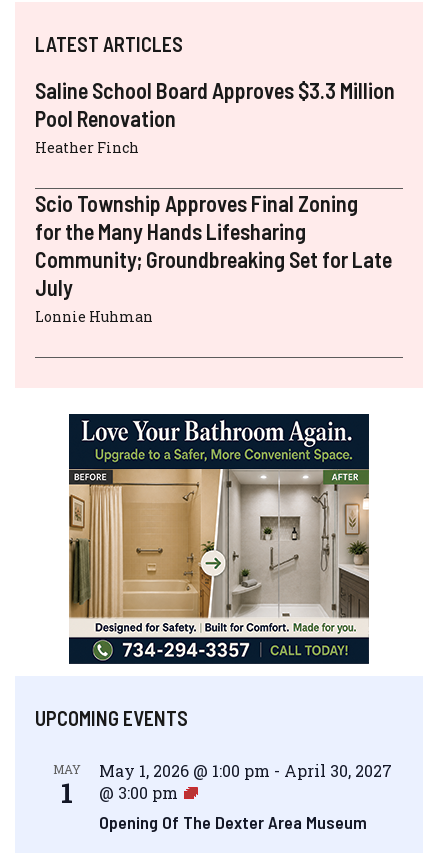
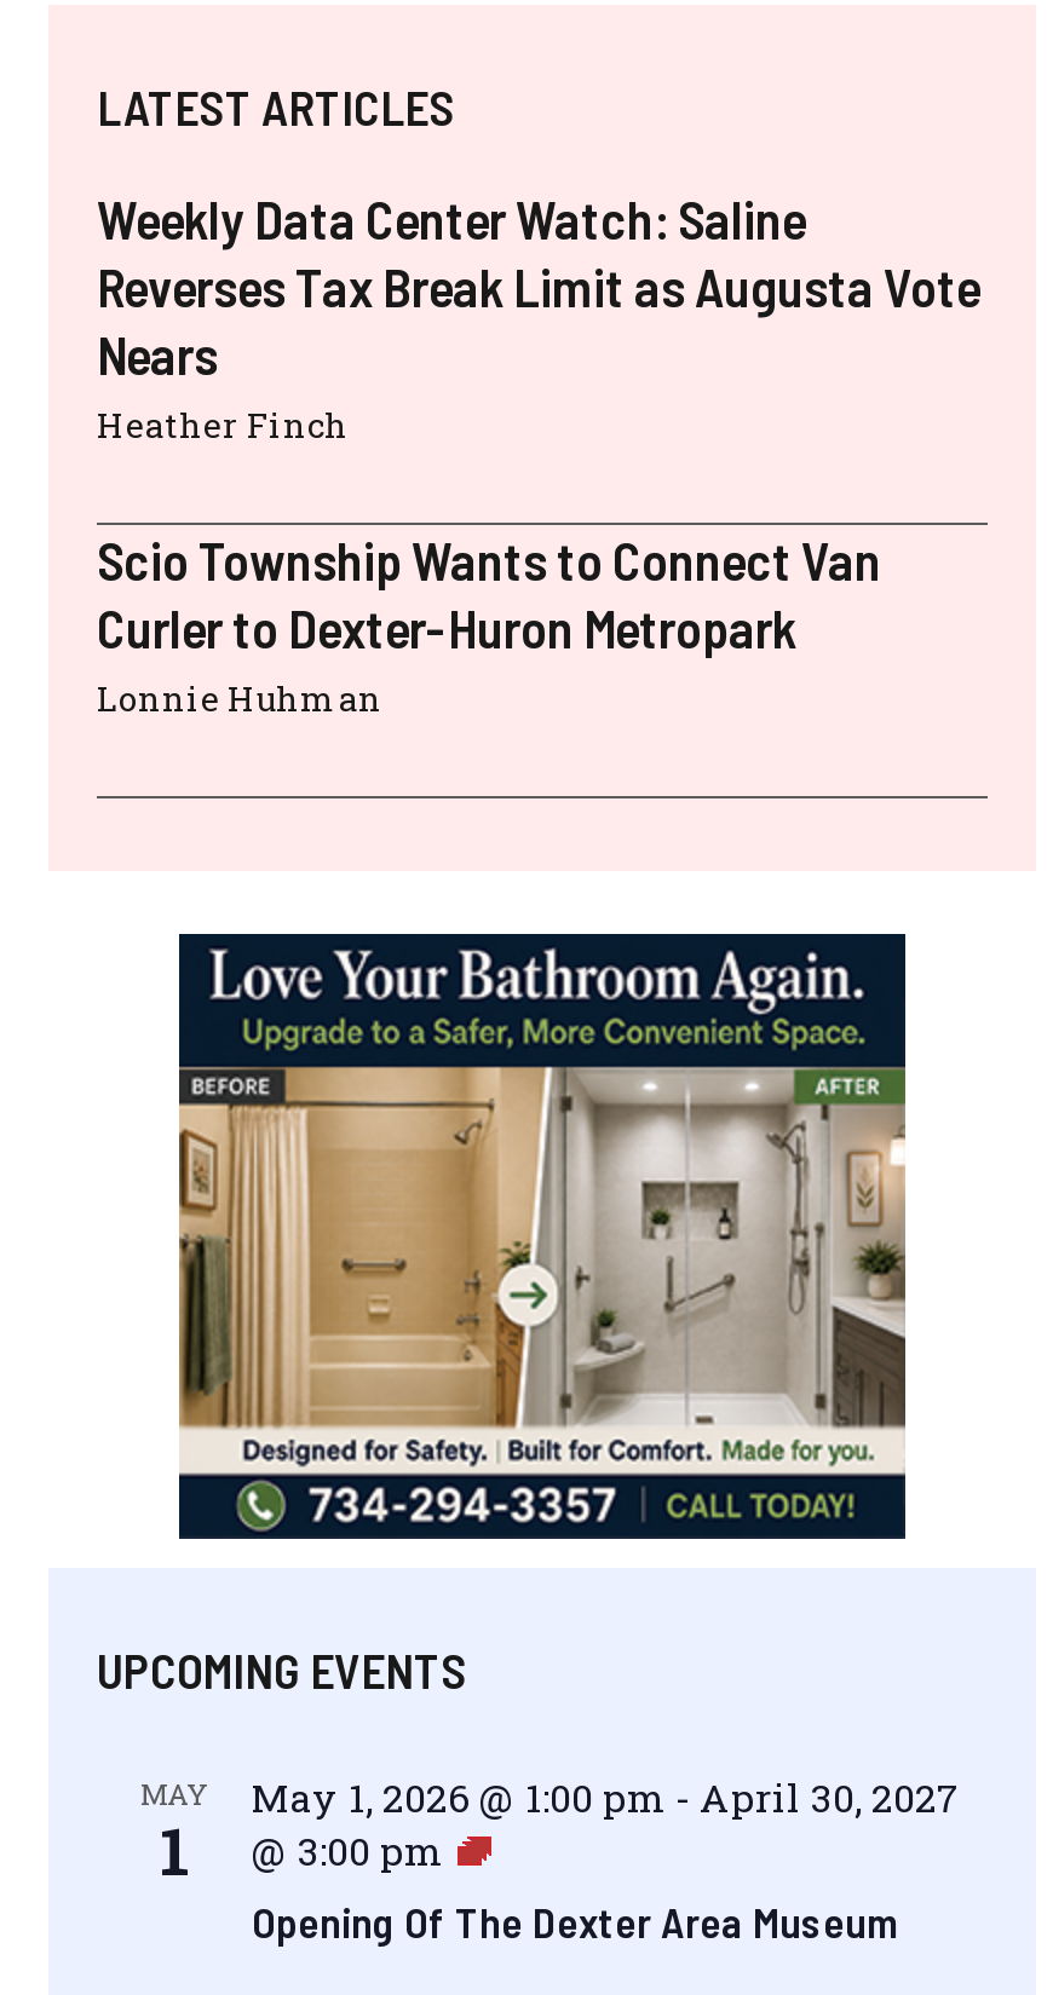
[35,77,395,131] Saline School Board Approves $3.3 Million | Pool Renovation -> [97,187,980,385] Weekly Data Center Watch: Saline | Reverses Tax Break Limit as Augusta Vote | Nears
moved [35,138,139,157] -> [97,402,349,448]: Heather Finch
[35,190,392,300] Scio Township Approves Final Zoning | for the Many Hands Lifesharing | Community; Groundbreaking Set for Late | July -> [97,528,881,659] Scio Township Wants to Connect Van | Curler to Dexter-Huron Metropark

